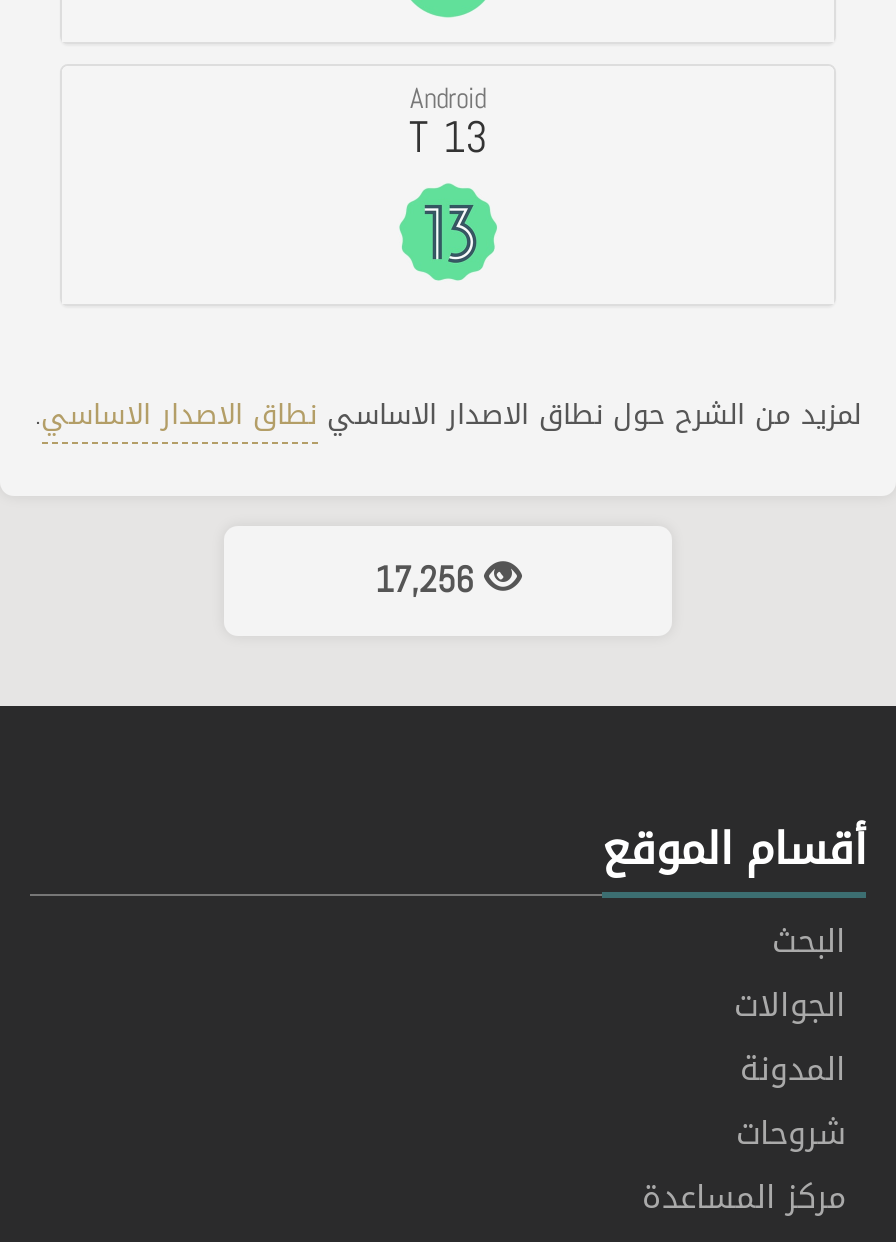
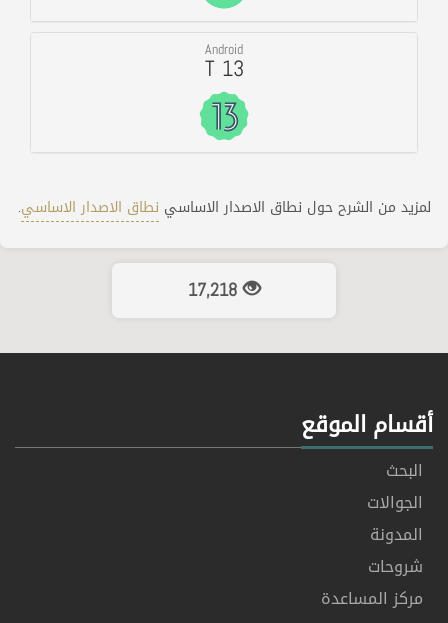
[375,546,473,614] 17,256 -> [187,273,236,307] 17,218

